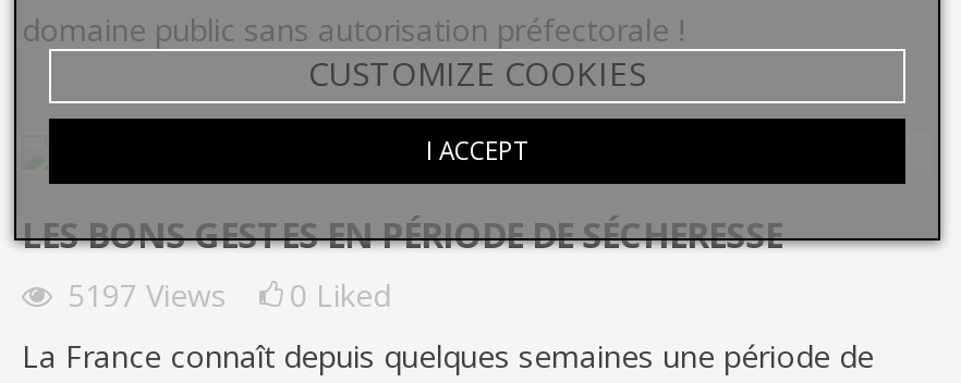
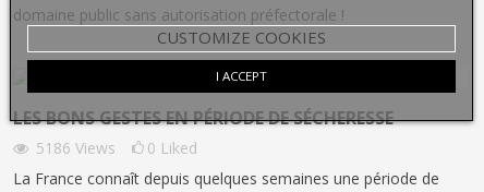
[59,274,390,316] 5197 Views 0 Liked -> [32,138,197,158] 5186 Views 0 Liked

